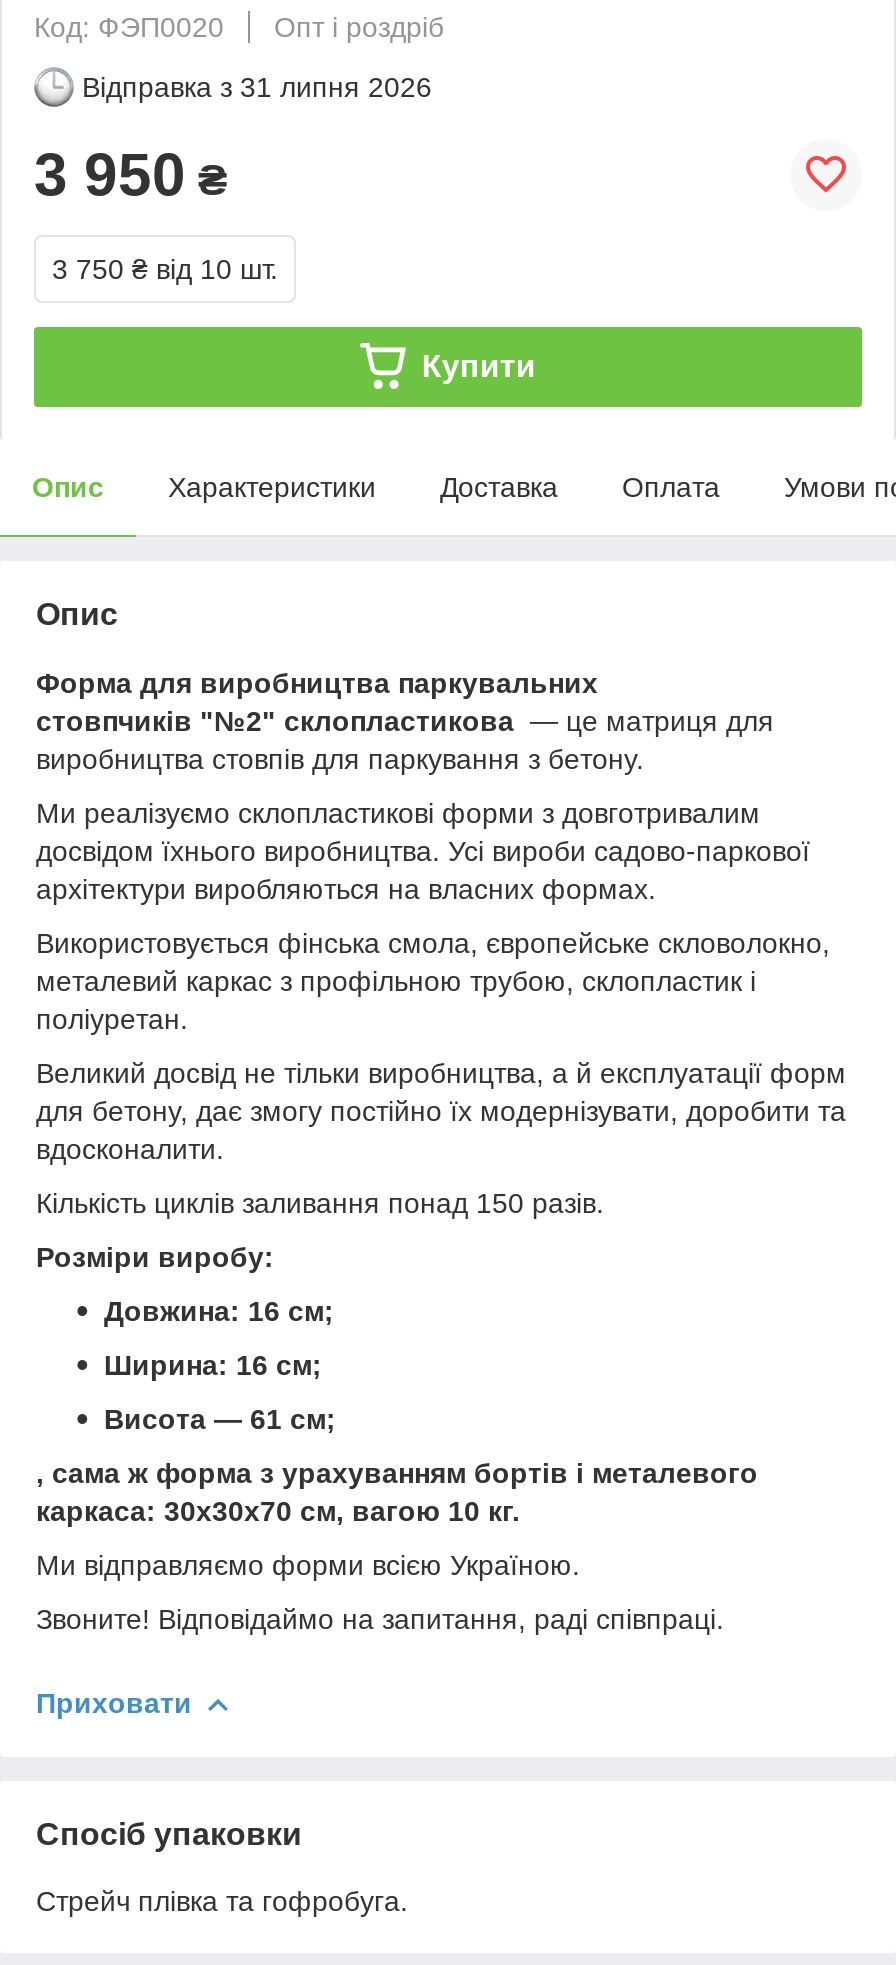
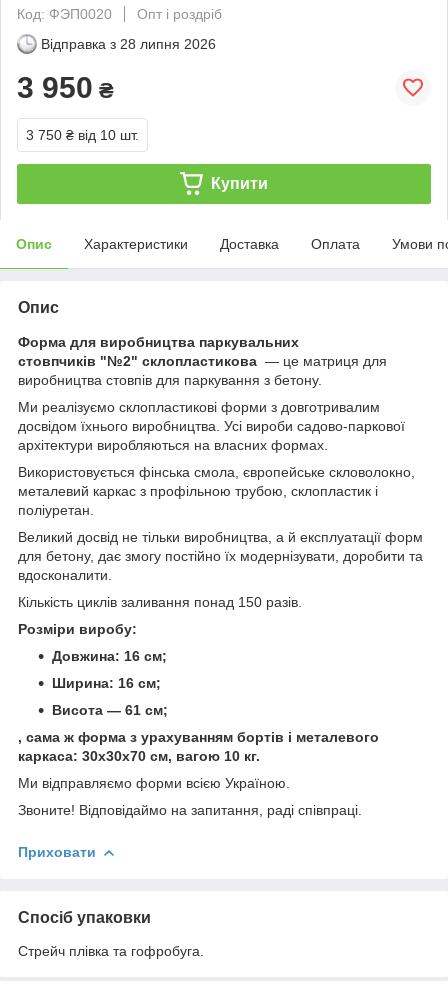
[82,71,432,103] Відправка з 31 липня 2026 -> [41,36,216,52] Відправка з 28 липня 2026

